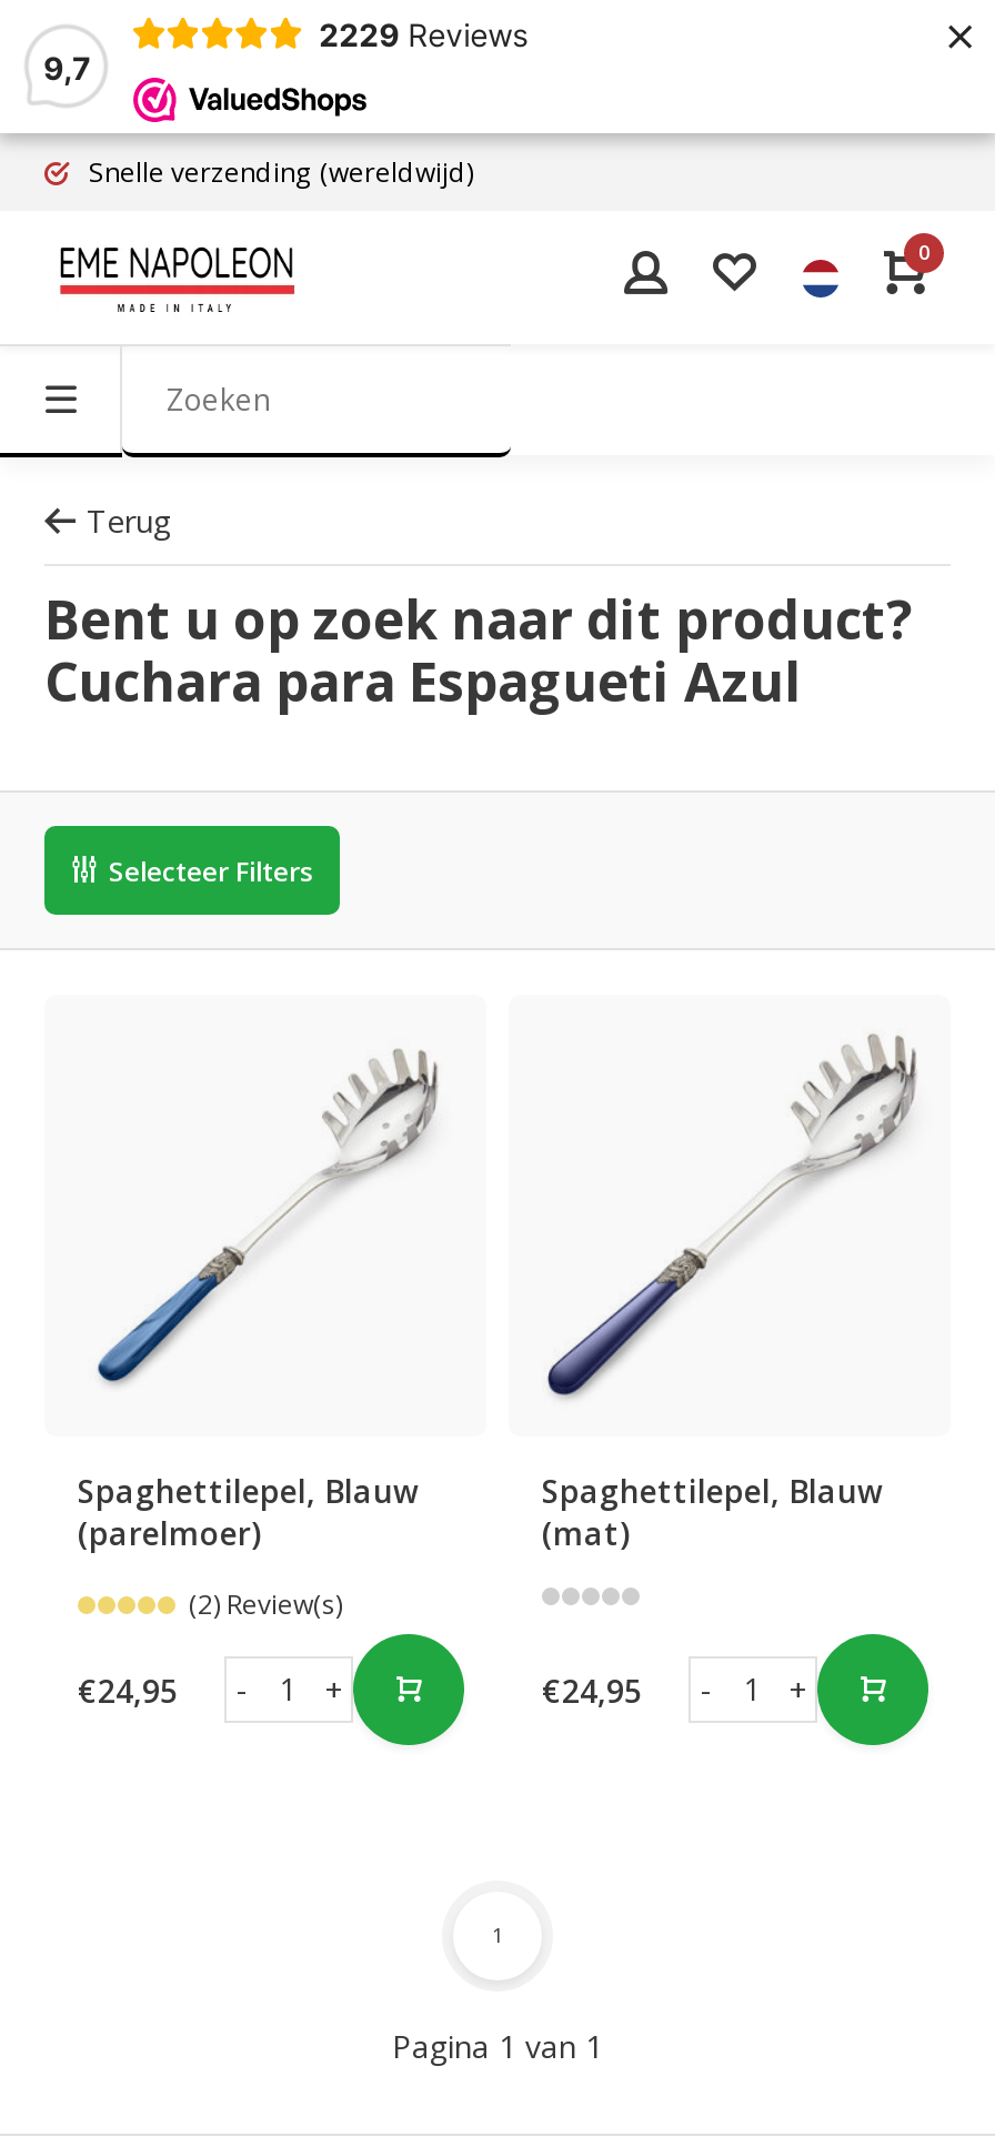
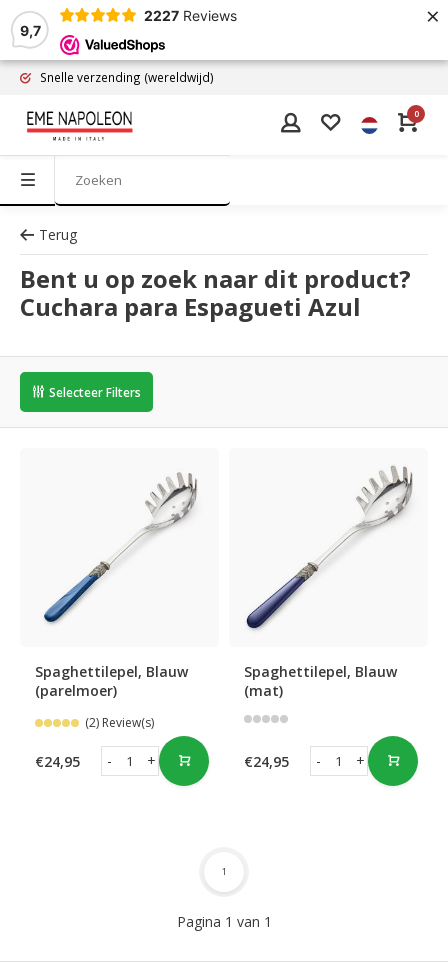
[319,14,528,52] 2229 Reviews -> [144,6,237,23] 2227 Reviews

